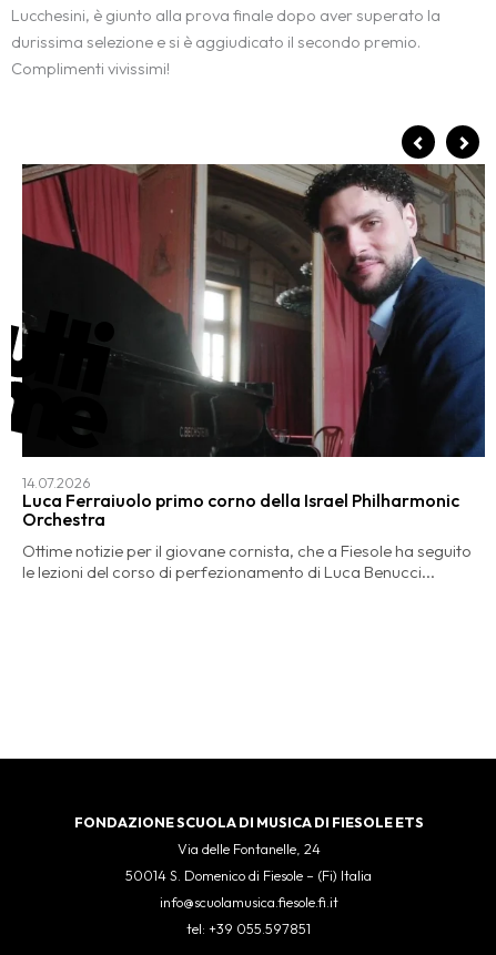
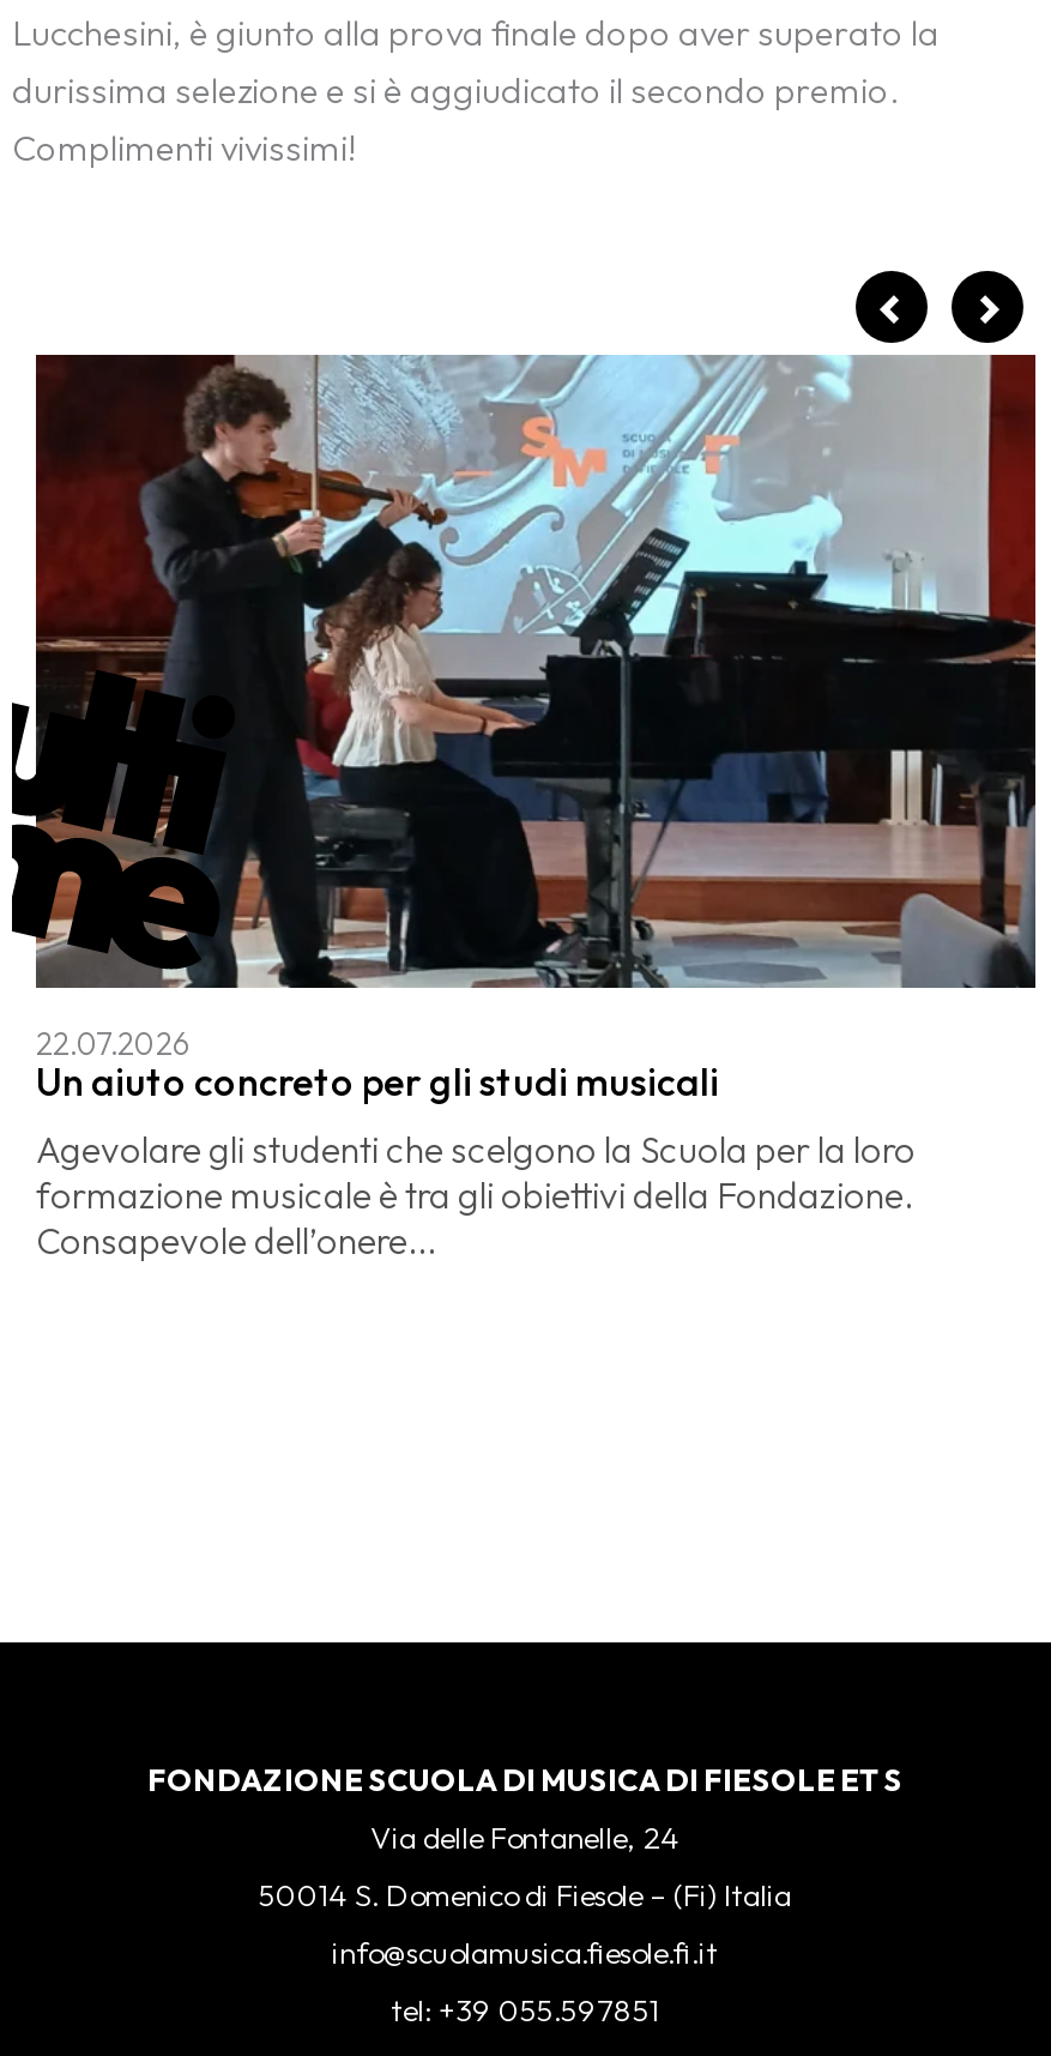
[22,163,486,582] [image] | 14.07.2026 | Luca Ferraiuolo primo corno della Israel Philharmonic | Orchestra | Ottime notizie per il giovane cornista, che a Fiesole ha seguito | le lezioni del corso di perfezionamento di Luca Benucci... -> [36,352,1038,1263] [image] | 22.07.2026 | Un aiuto concreto per gli studi musicali | Agevolare gli studenti che scelgono la Scuola per la loro | formazione musicale è tra gli obiettivi della Fondazione. | Consapevole dell’onere...

